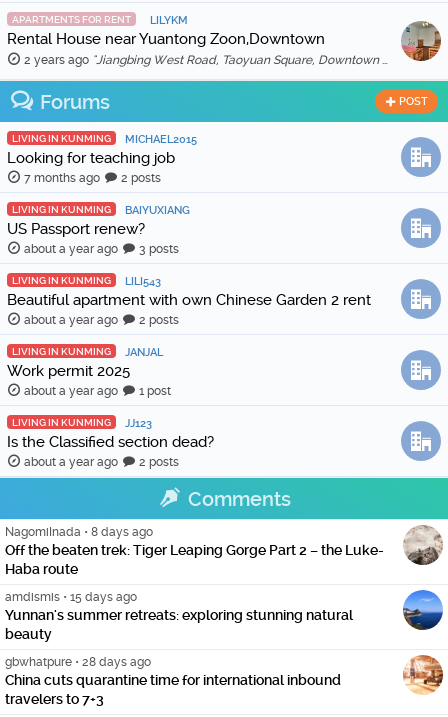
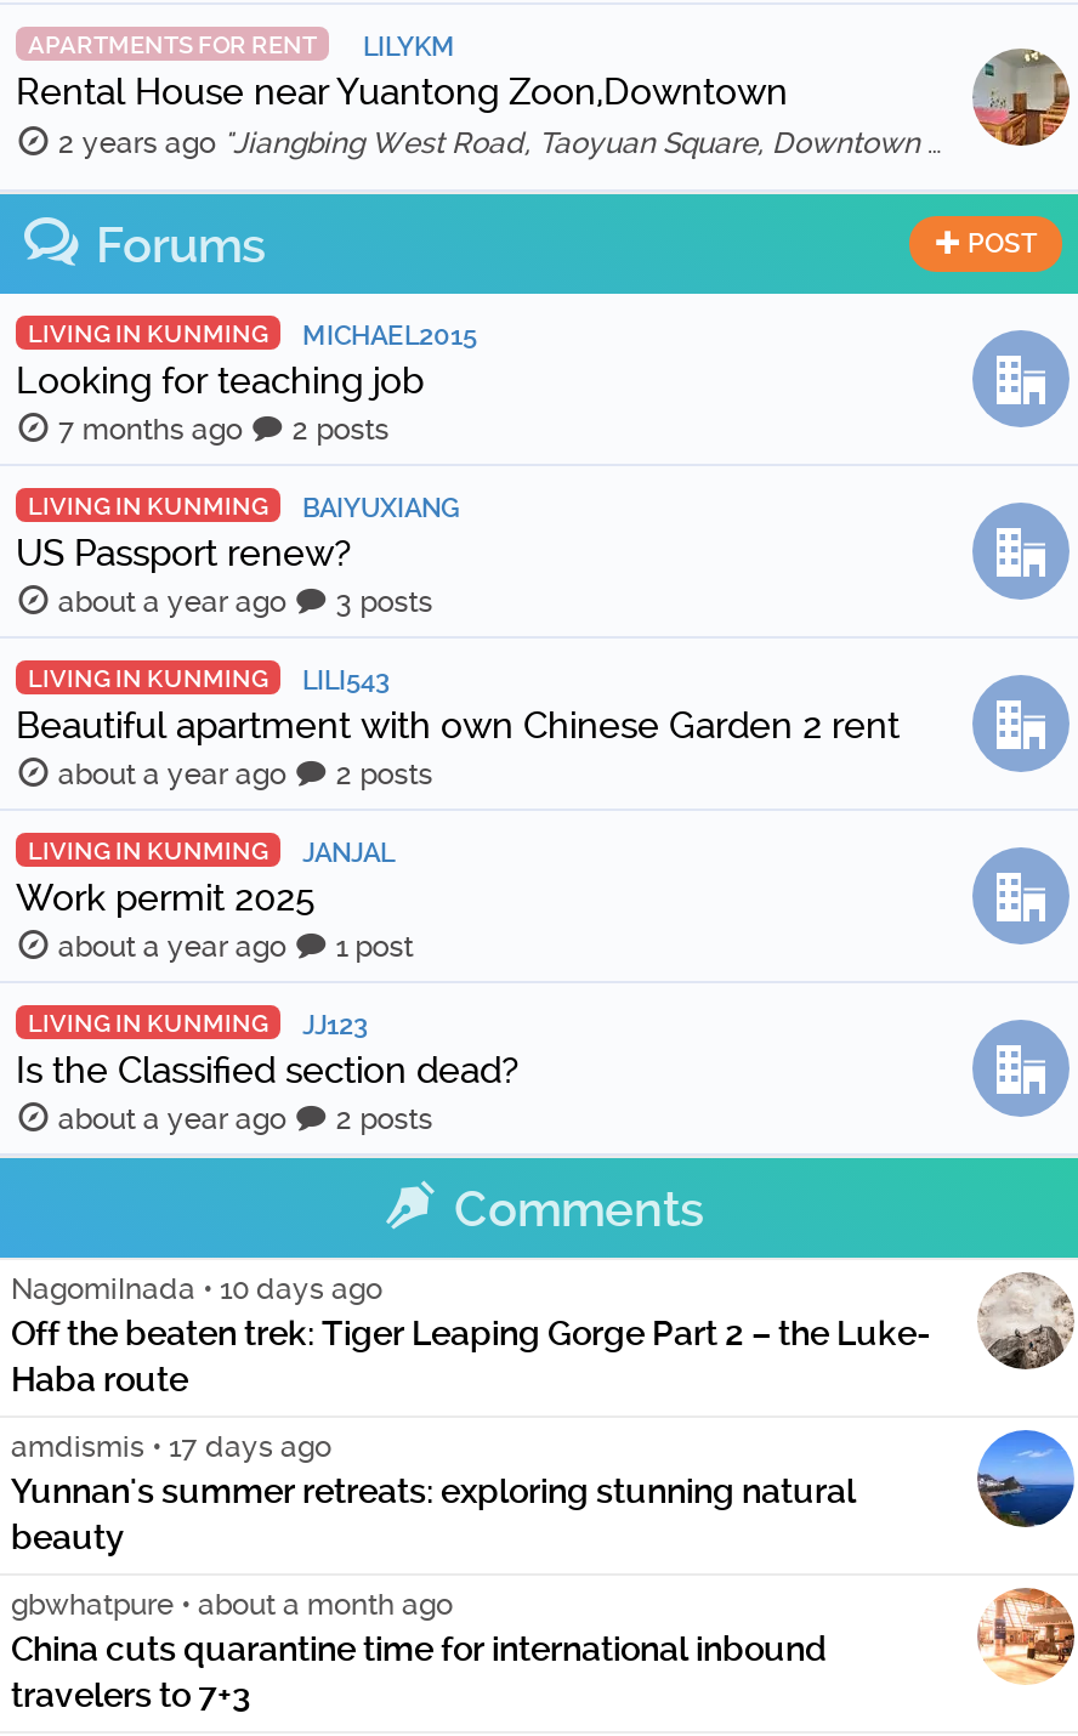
[5,525,153,539] NagomiInada • 8 days ago -> [11,1271,382,1305] NagomiInada • 10 days ago
[5,590,137,604] amdismis • 15 days ago -> [11,1428,331,1462] amdismis • 17 days ago
[5,655,151,669] gbwhatpure • 28 days ago -> [11,1586,453,1620] gbwhatpure • about a month ago

